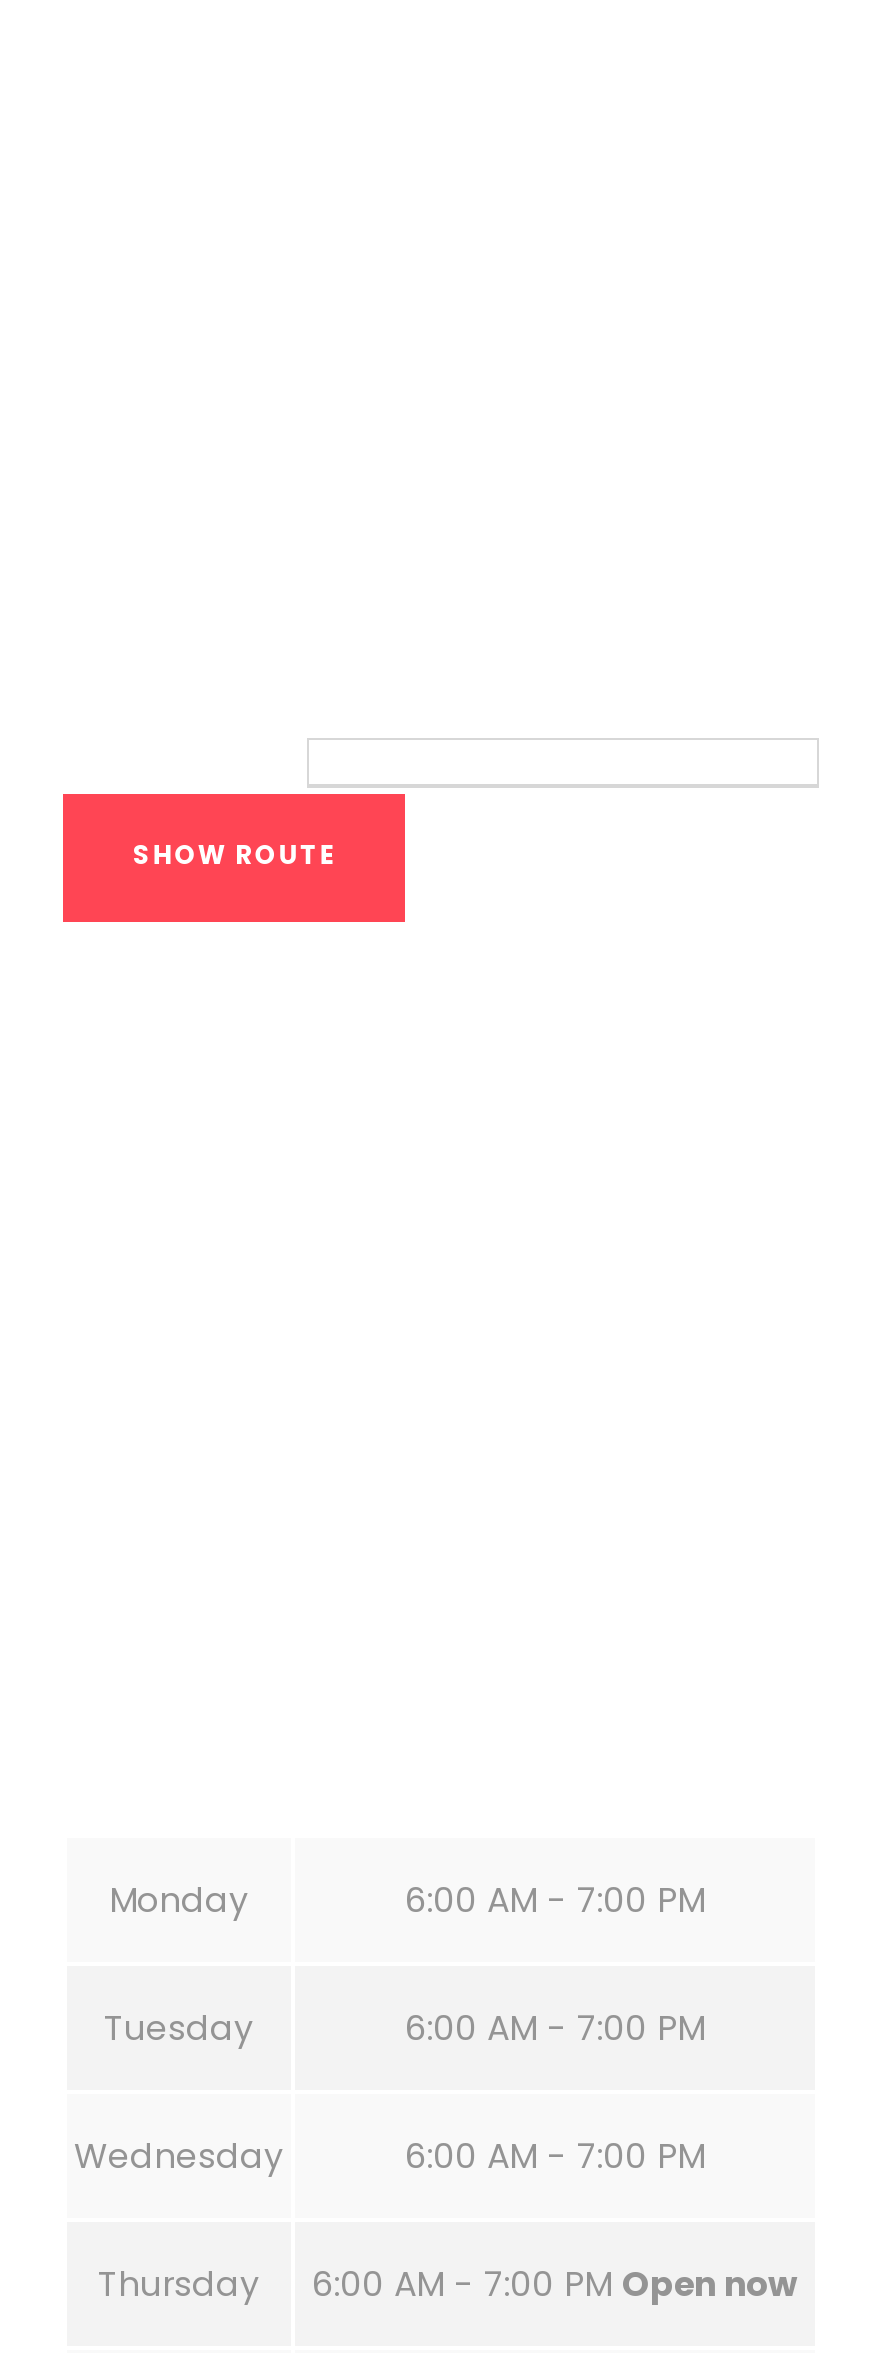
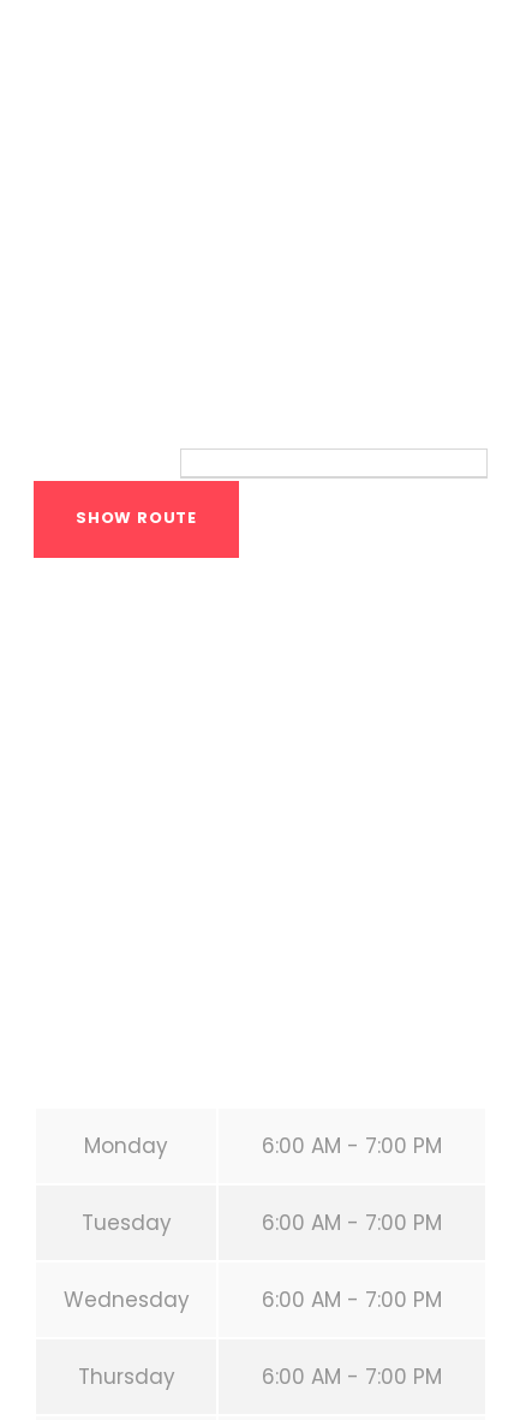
[312,2259,798,2307] 6:00 AM - 7:00 PM Open now -> [262,1363,442,1392] 6:00 AM - 7:00 PM

